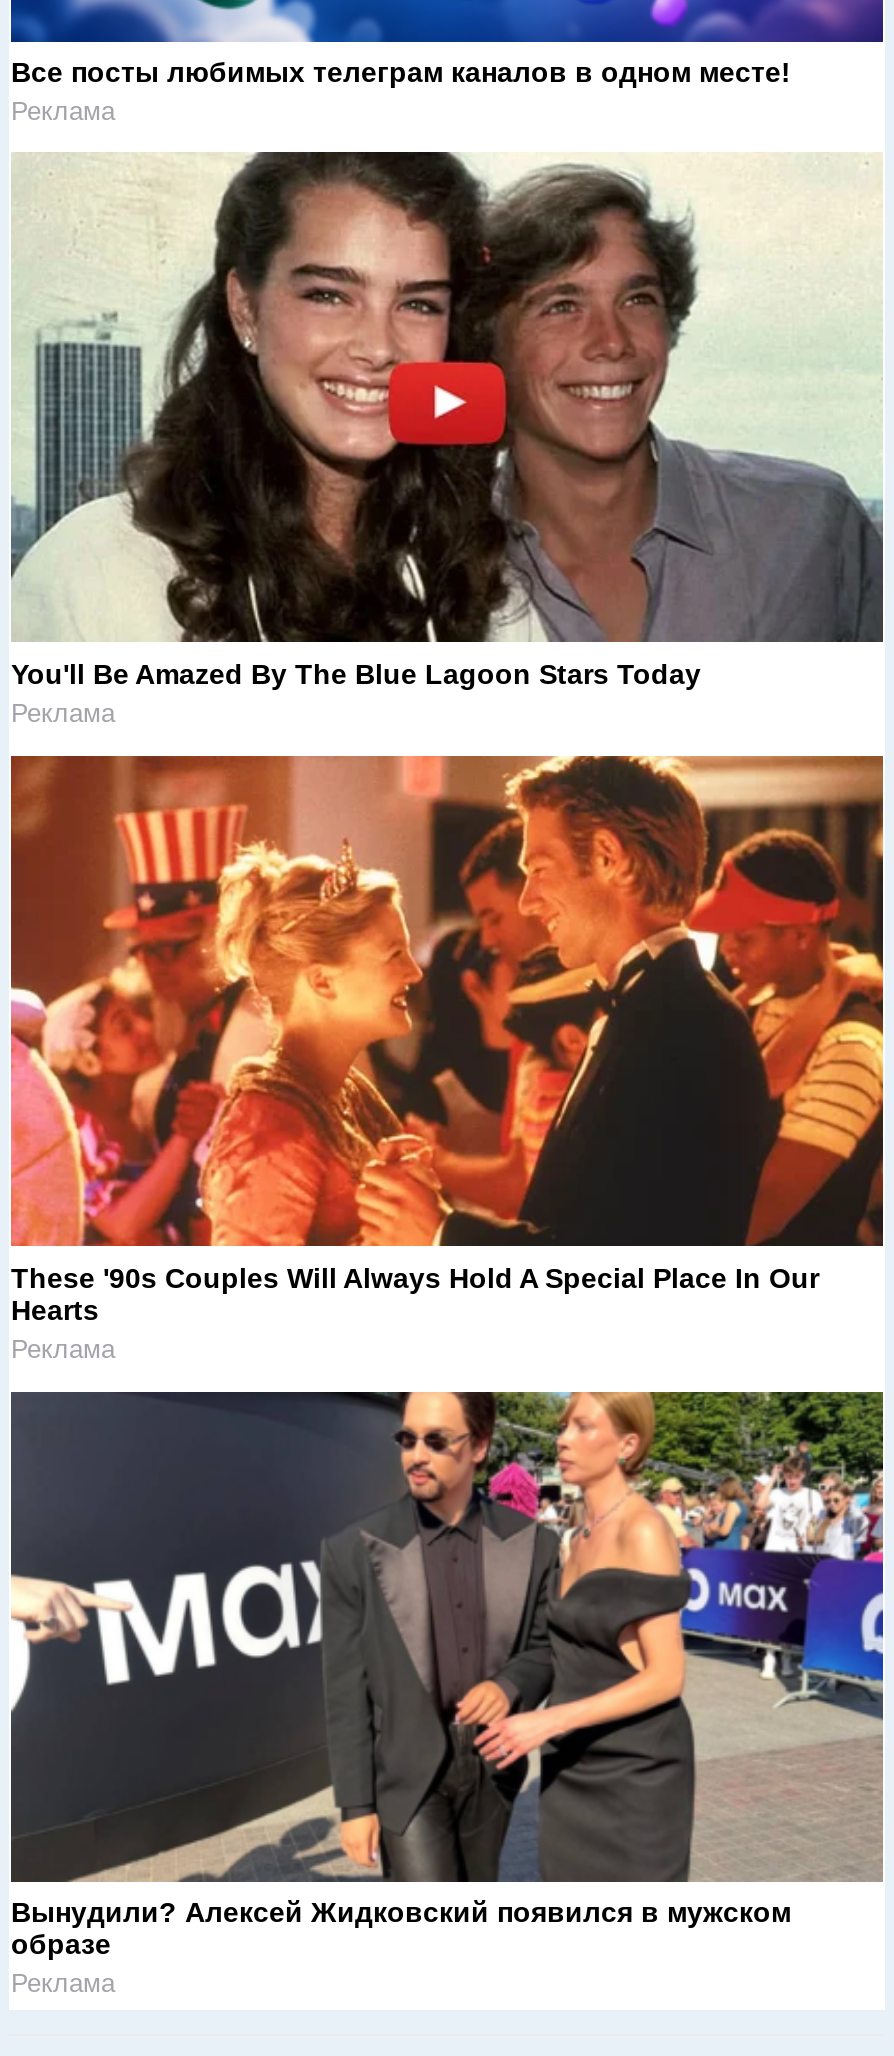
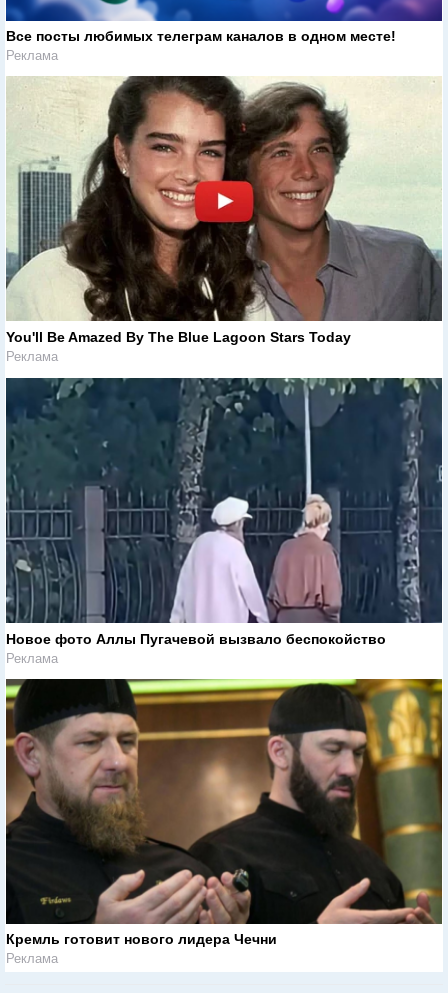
[9,754,885,1326] [image] | These '90s Couples Will Always Hold A Special Place In Our | Hearts -> [5,377,443,647] [image] | Новое фото Аллы Пугачевой вызвало беспокойство
[9,1390,885,1961] [image] | Вынудили? Алексей Жидковский появился в мужском | образе -> [5,678,443,947] [image] | Кремль готовит нового лидера Чечни

